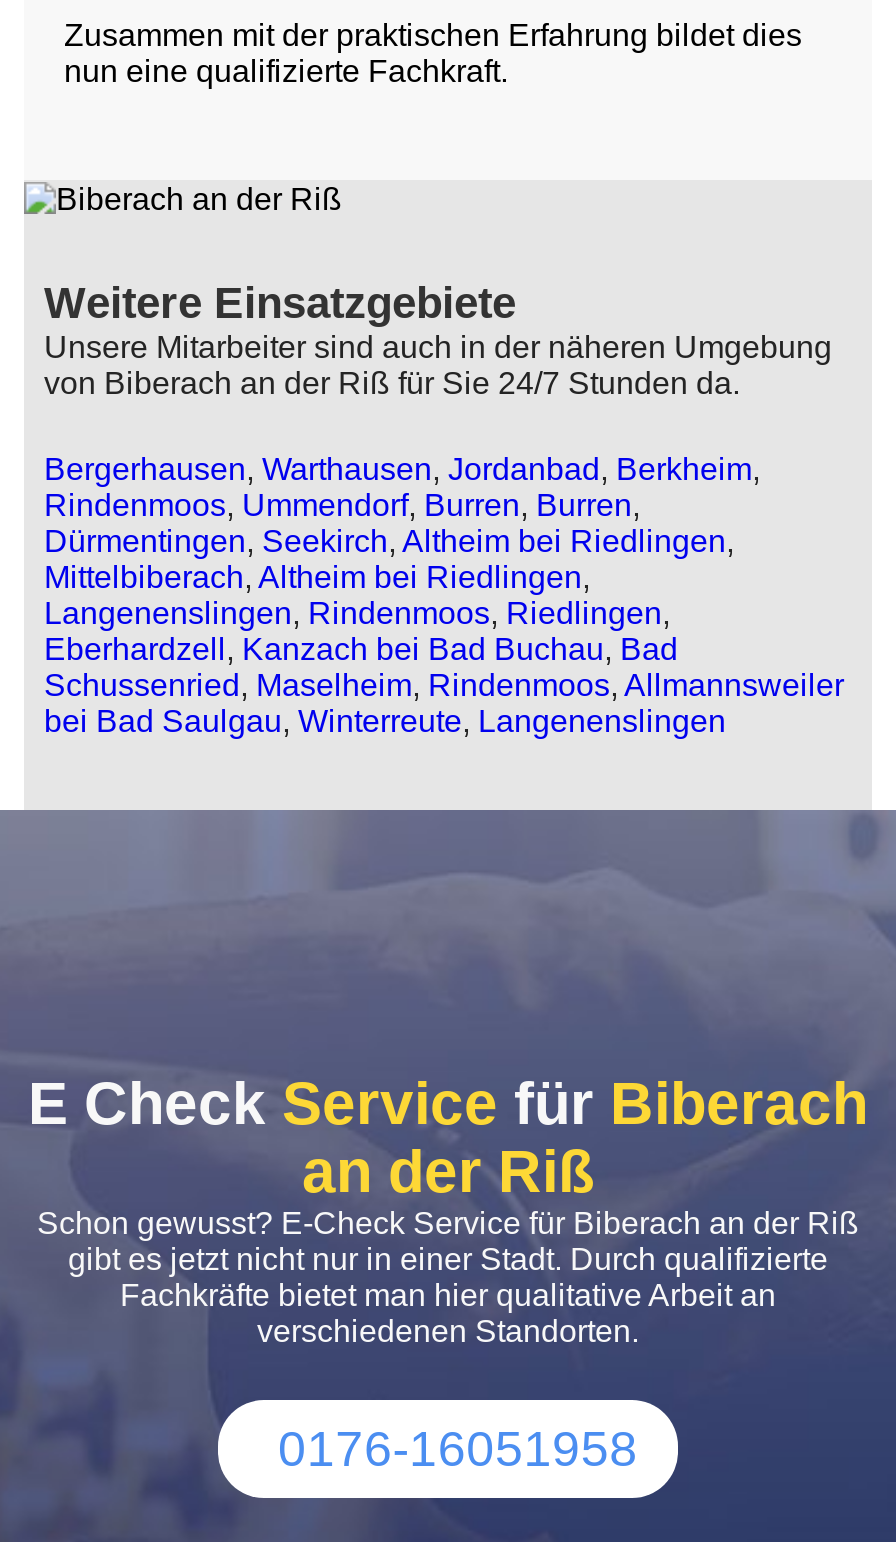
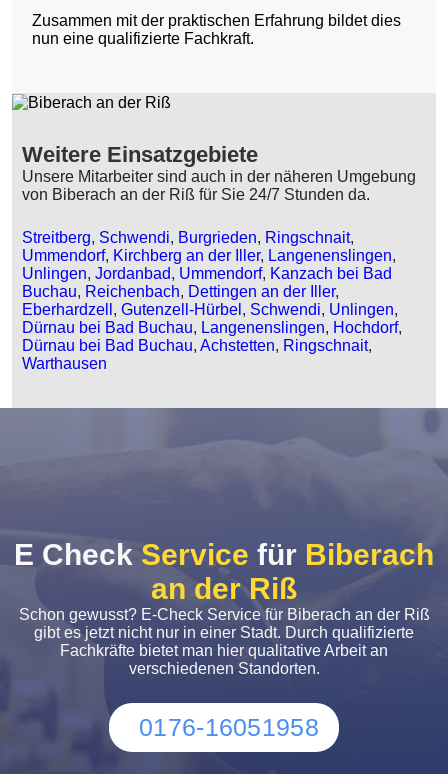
[44,452,844,738] Bergerhausen, Warthausen, Jordanbad, Berkheim, | Rindenmoos, Ummendorf, Burren, Burren, | Dürmentingen, Seekirch, Altheim bei Riedlingen, | Mittelbiberach, Altheim bei Riedlingen, | Langenenslingen, Rindenmoos, Riedlingen, | Eberhardzell, Kanzach bei Bad Buchau,Bad | Schussenried, Maselheim, Rindenmoos, Allmannsweiler | bei Bad Saulgau, Winterreute, Langenenslingen -> [22,229,402,372] Streitberg, Schwendi, Burgrieden, Ringschnait, | Ummendorf, Kirchberg an der Iller, Langenenslingen, | Unlingen, Jordanbad,Ummendorf, Kanzach bei Bad | Buchau, Reichenbach, Dettingen an der Iller, | Eberhardzell, Gutenzell-Hürbel, Schwendi, Unlingen, | Dürnau bei Bad Buchau, Langenenslingen, Hochdorf, | Dürnau bei Bad Buchau, Achstetten, Ringschnait, | Warthausen

